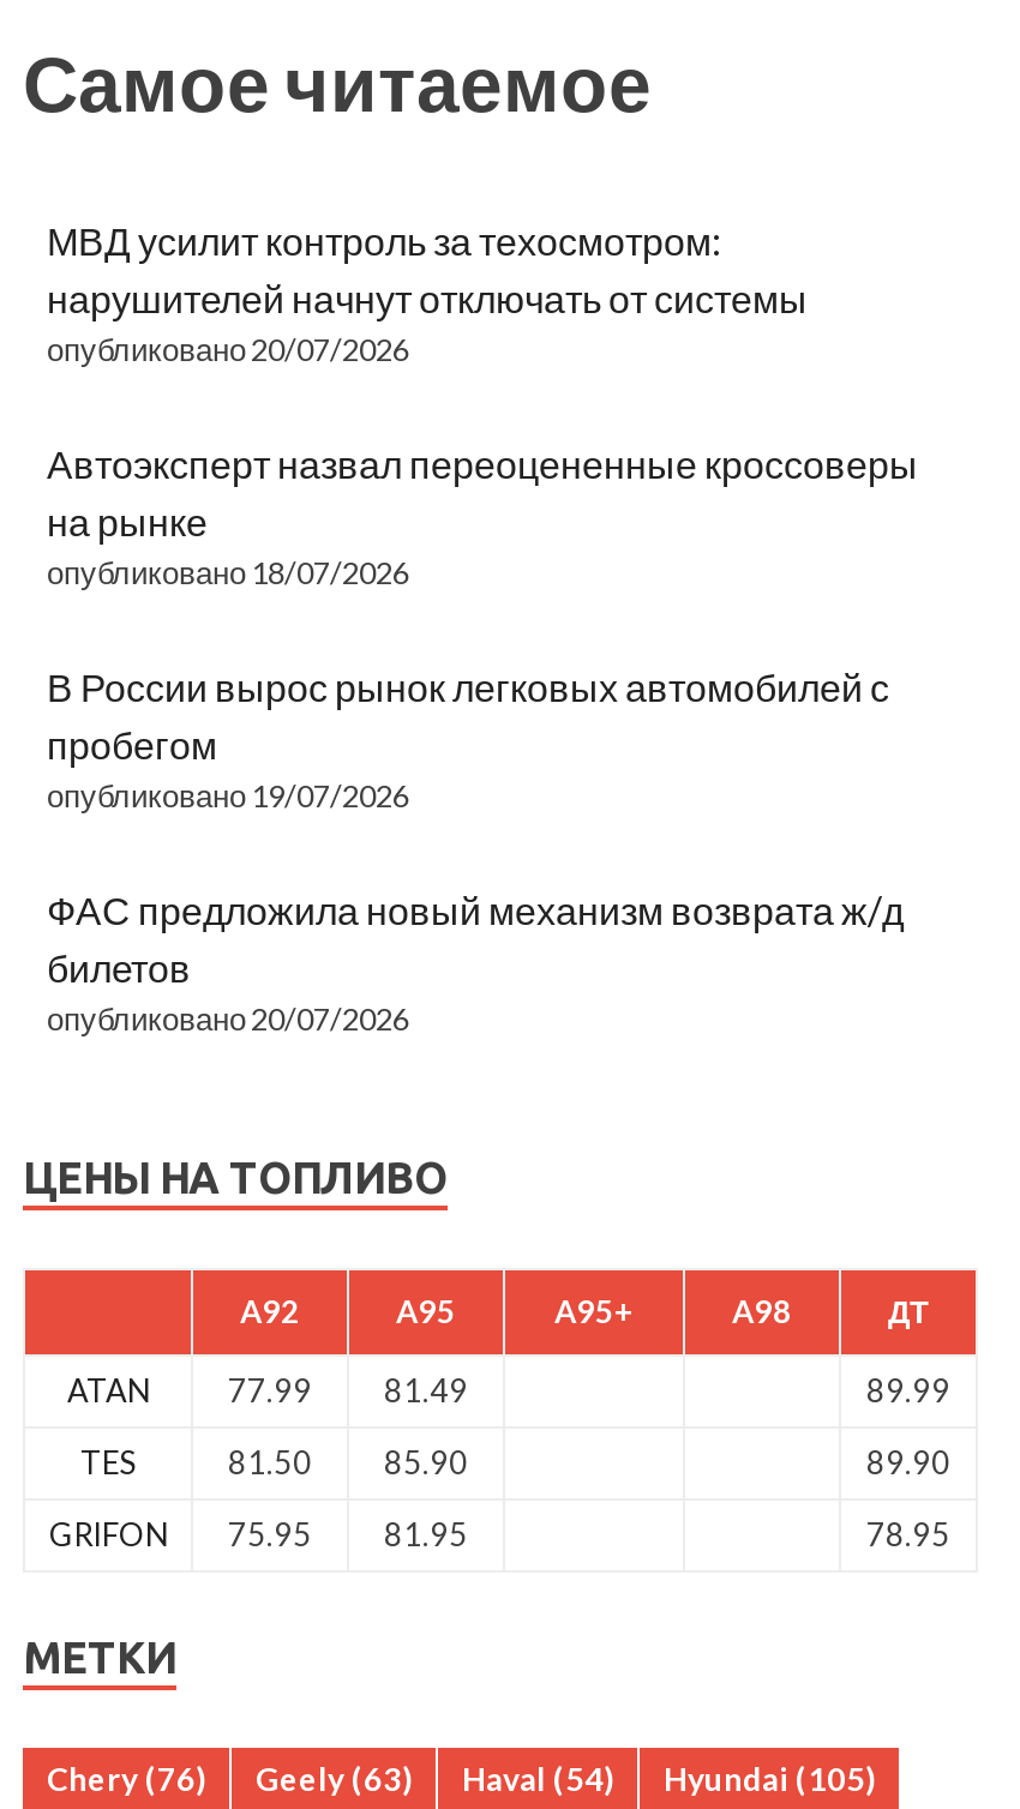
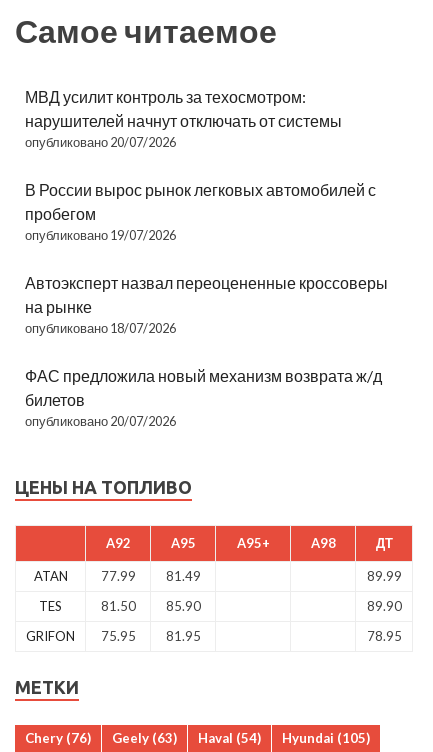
moved [47,439,918,590] -> [25,272,388,335]: Автоэксперт назвал переоцененные кроссоверы | на рынке | опубликовано 18/07/2026
moved [47,662,889,813] -> [25,179,376,242]: В России вырос рынок легковых автомобилей с | пробегом | опубликовано 19/07/2026

